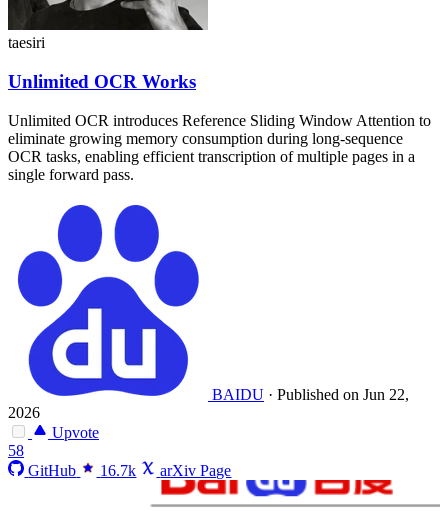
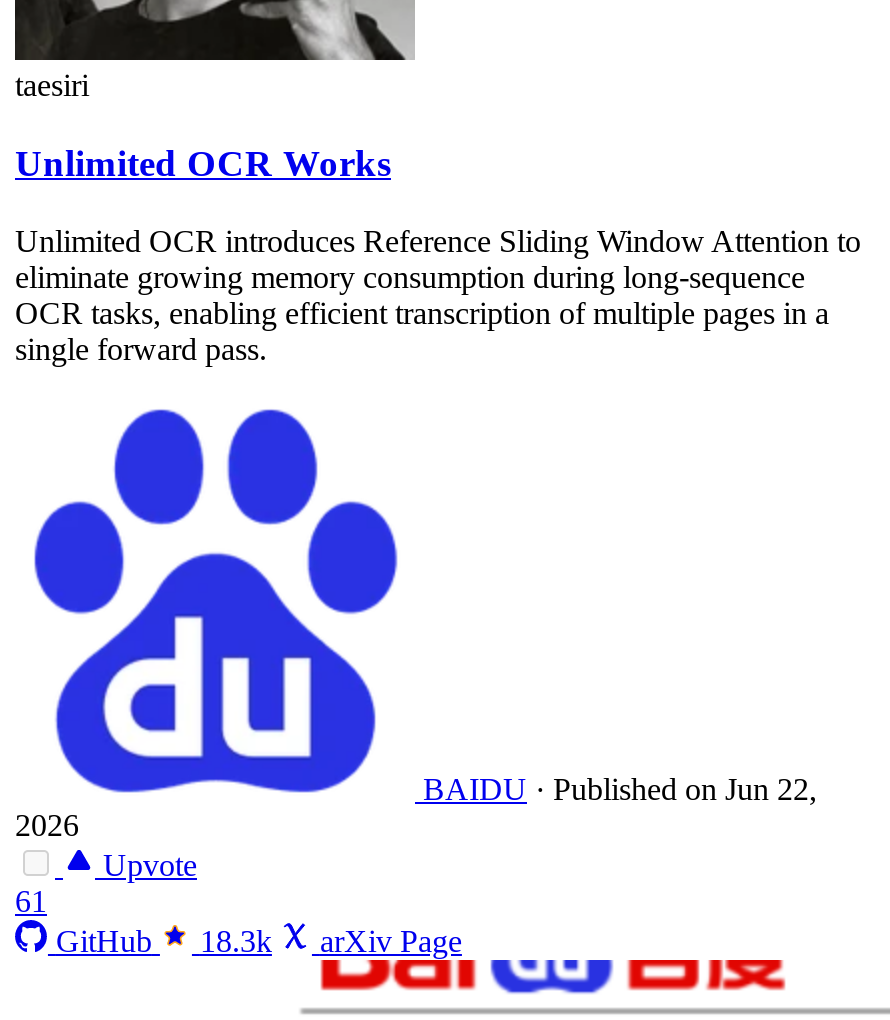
[8,441,24,458] 58 -> [15,883,47,917] 61
[28,461,231,478] GitHub 16.7k arXiv Page -> [56,923,462,957] GitHub 18.3k arXiv Page

